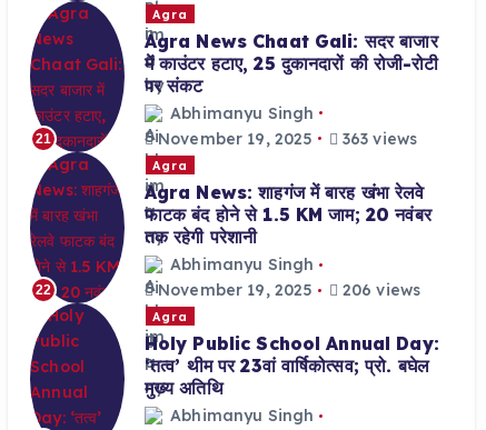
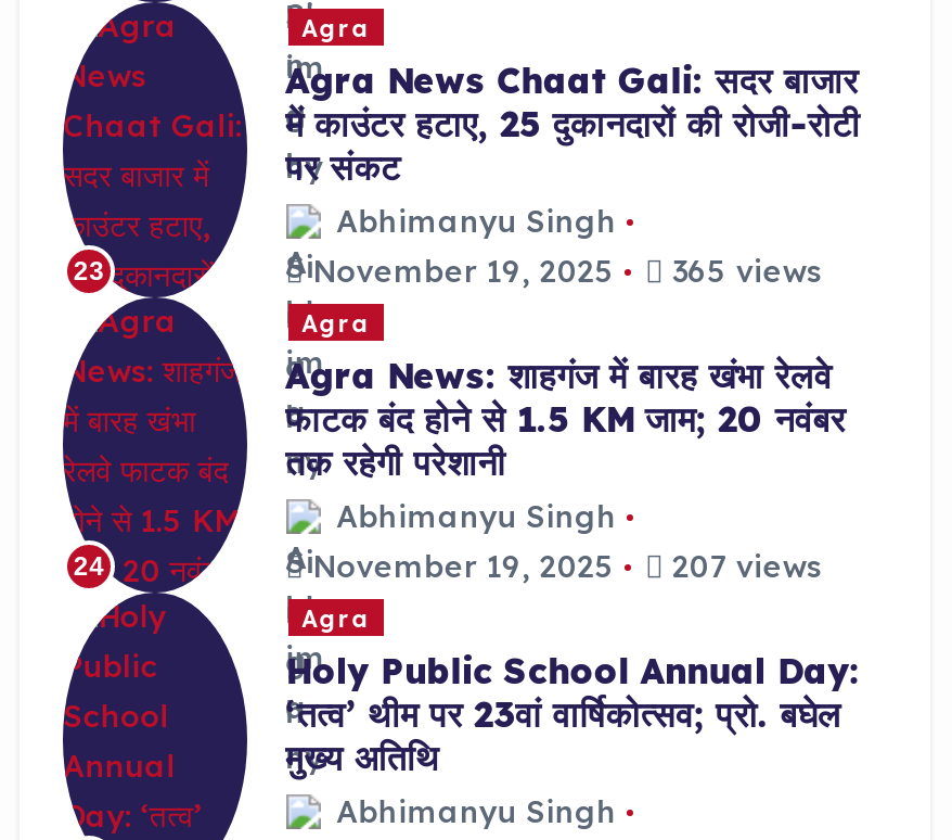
[35,131,51,146] 21 -> [74,255,105,286] 23
[153,128,417,148] November 19, 2025 363 views -> [303,251,822,290] November 19, 2025 365 views
[35,282,51,297] 22 -> [74,551,105,581] 24
[153,280,420,300] November 19, 2025 206 views -> [303,546,822,585] November 19, 2025 207 views

